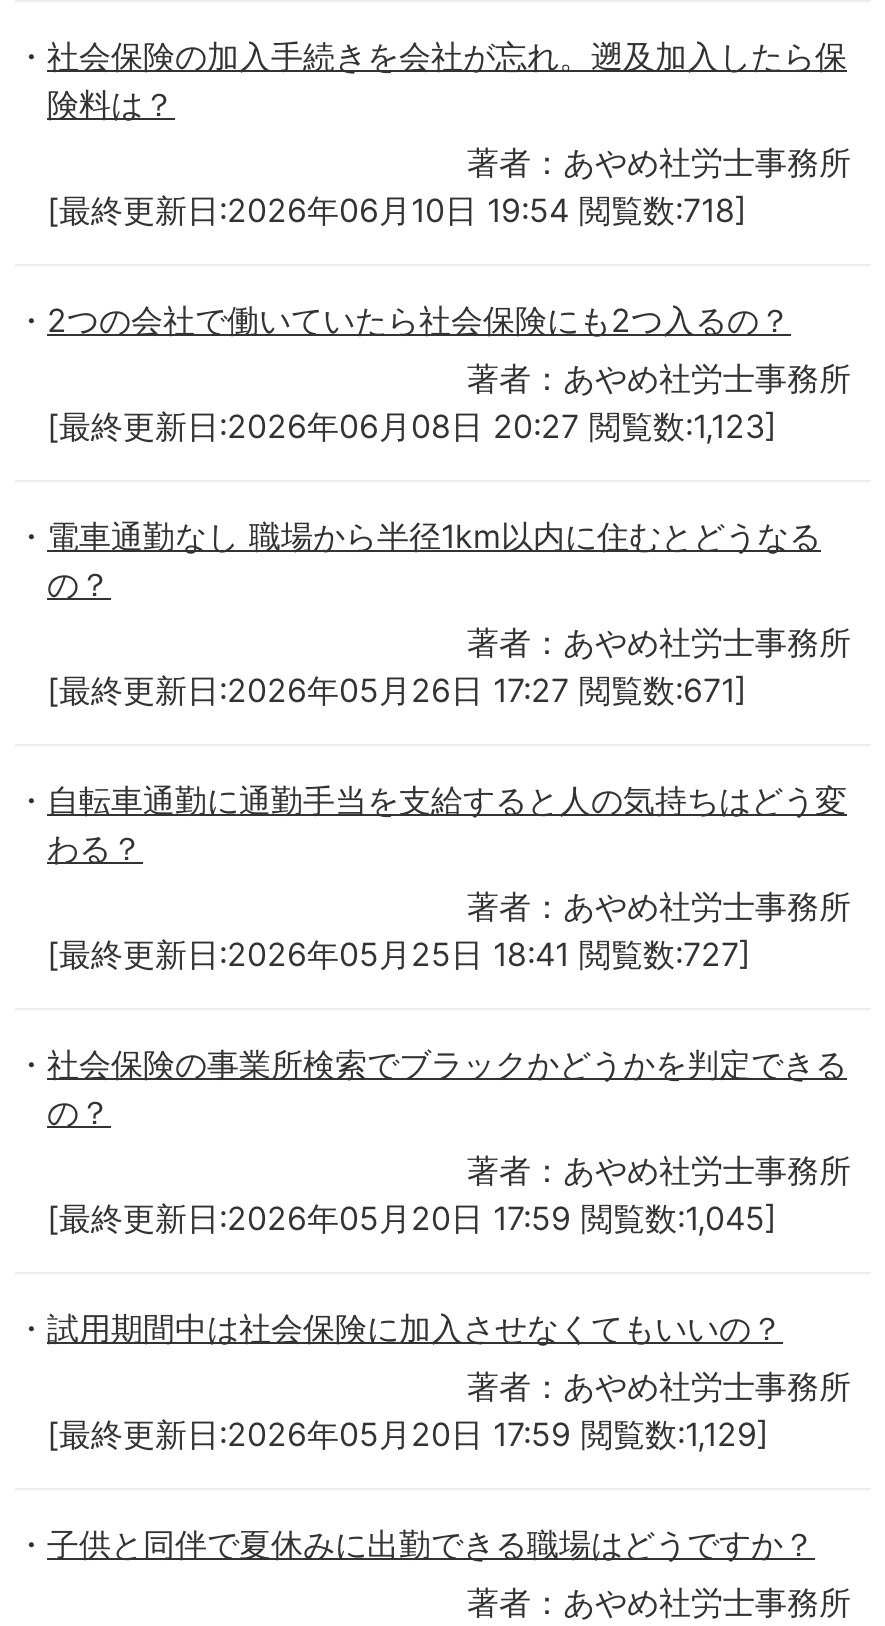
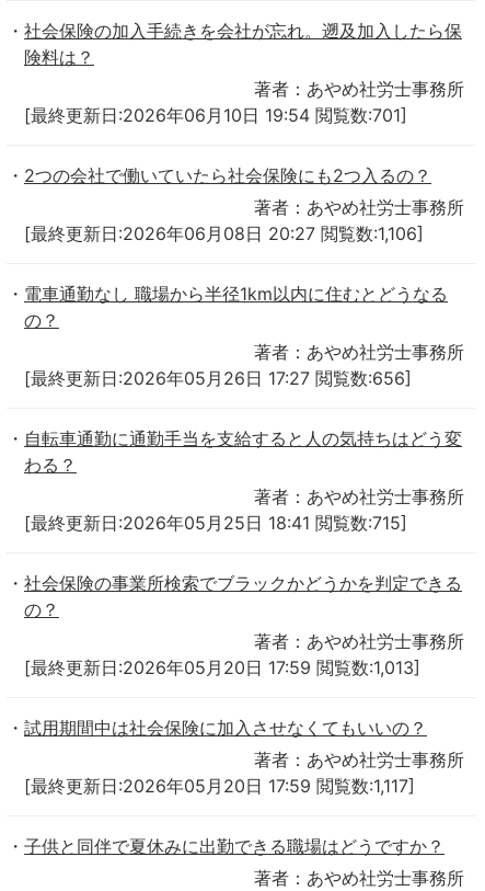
[47,190,747,230] [最終更新日:2026年06月10日 19:54 閲覧数:718] -> [24,104,407,126] [最終更新日:2026年06月10日 19:54 閲覧数:701]
[47,406,777,446] [最終更新日:2026年06月08日 20:27 閲覧数:1,123] -> [24,222,424,244] [最終更新日:2026年06月08日 20:27 閲覧数:1,106]
[47,670,747,710] [最終更新日:2026年05月26日 17:27 閲覧数:671] -> [24,367,412,389] [最終更新日:2026年05月26日 17:27 閲覧数:656]
[47,934,751,974] [最終更新日:2026年05月25日 18:41 閲覧数:727] -> [24,512,407,534] [最終更新日:2026年05月25日 18:41 閲覧数:715]
[47,1198,777,1238] [最終更新日:2026年05月20日 17:59 閲覧数:1,045] -> [24,656,420,678] [最終更新日:2026年05月20日 17:59 閲覧数:1,013]
[47,1414,769,1454] [最終更新日:2026年05月20日 17:59 閲覧数:1,129] -> [24,775,415,797] [最終更新日:2026年05月20日 17:59 閲覧数:1,117]

